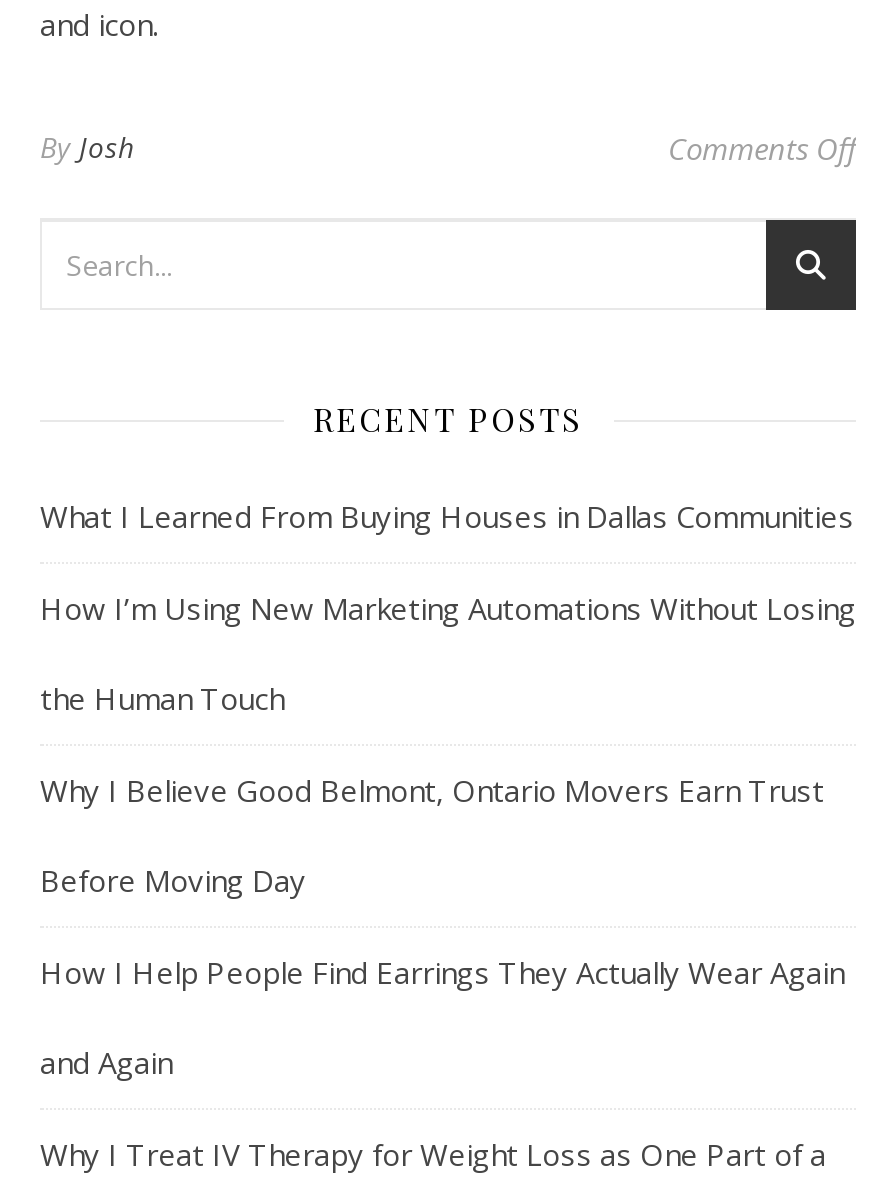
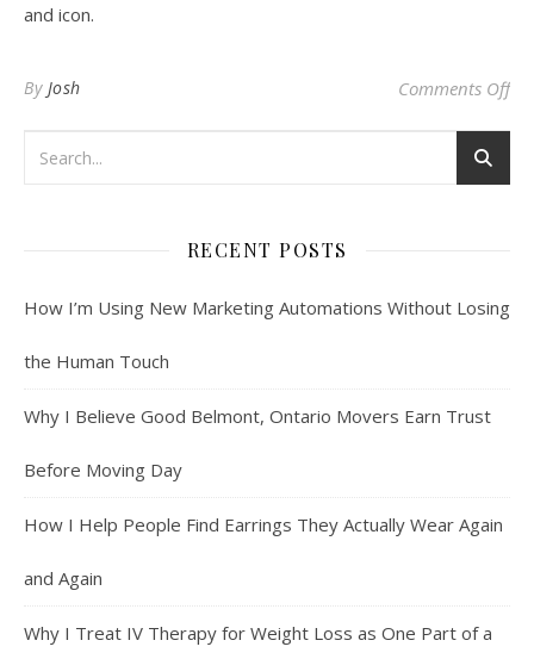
[40,496,854,536] What I Learned From Buying Houses in Dallas Communities -> none

